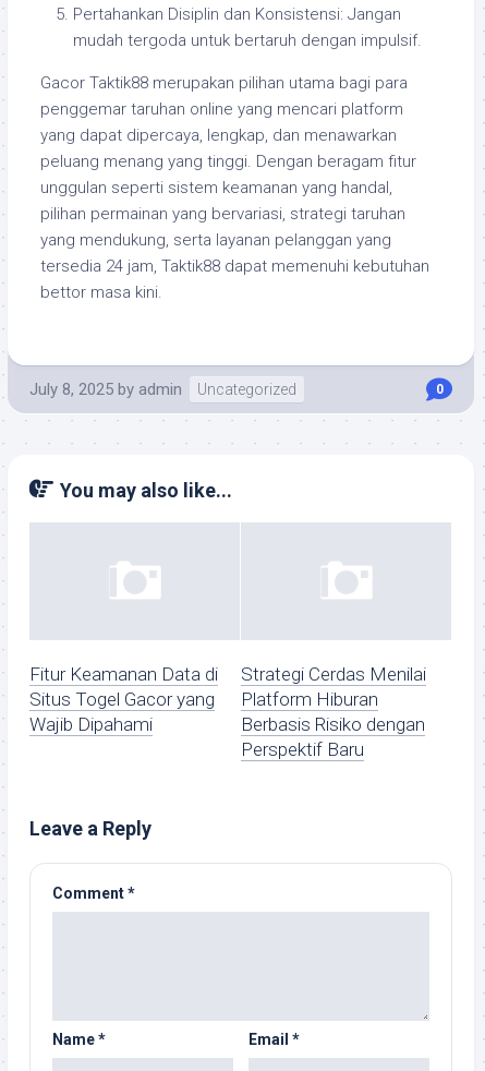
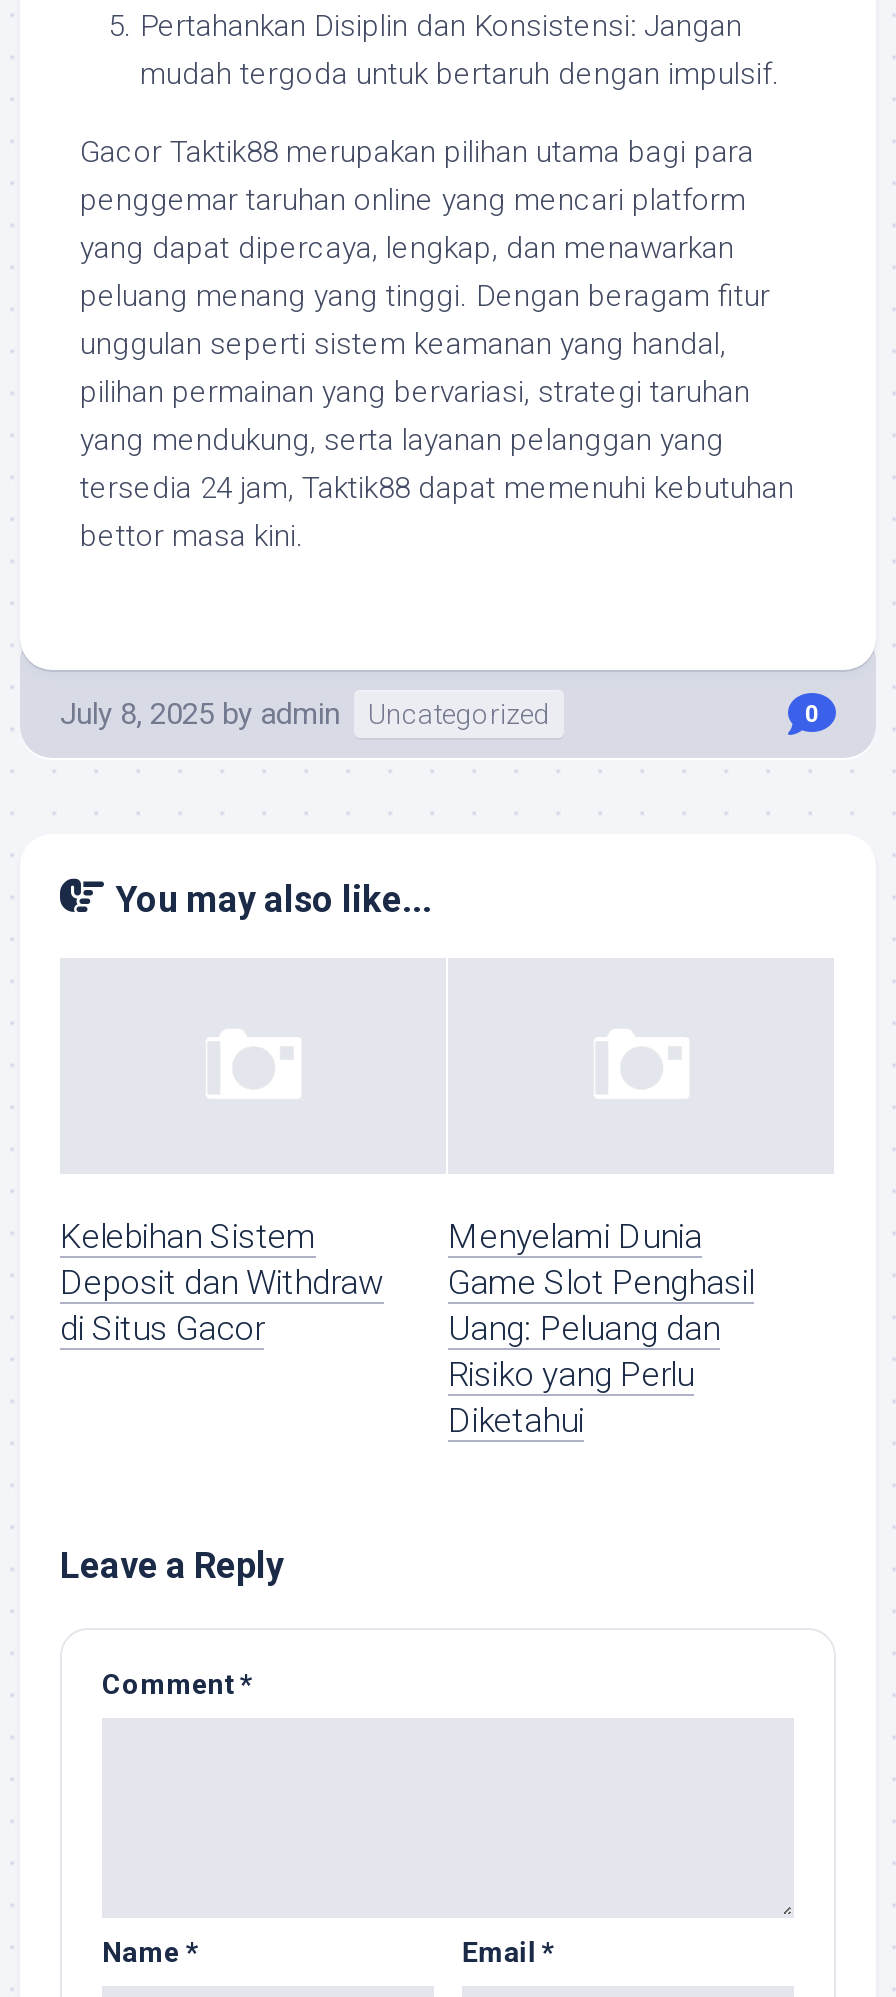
[29,664,218,736] Fitur Keamanan Data di | Situs Togel Gacor yang | Wajib Dipahami -> [60,1217,384,1349] Kelebihan Sistem | Deposit dan Withdraw | di Situs Gacor
[241,664,426,761] Strategi Cerdas Menilai | Platform Hiburan | Berbasis Risiko dengan | Perspektif Baru -> [448,1217,754,1441] Menyelami Dunia | Game Slot Penghasil | Uang: Peluang dan | Risiko yang Perlu | Diketahui

